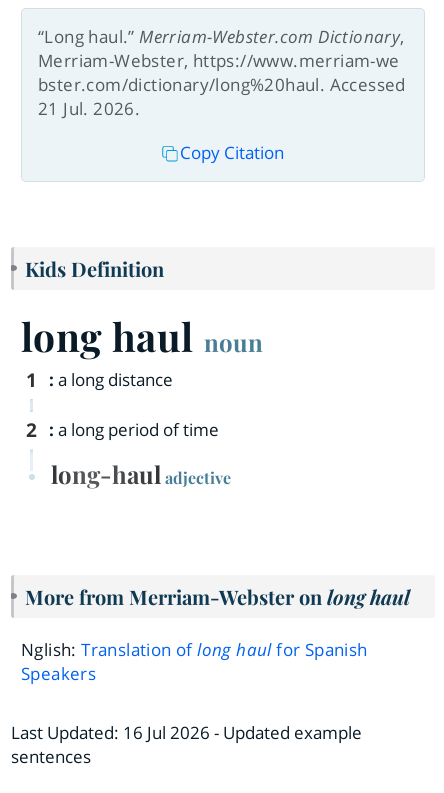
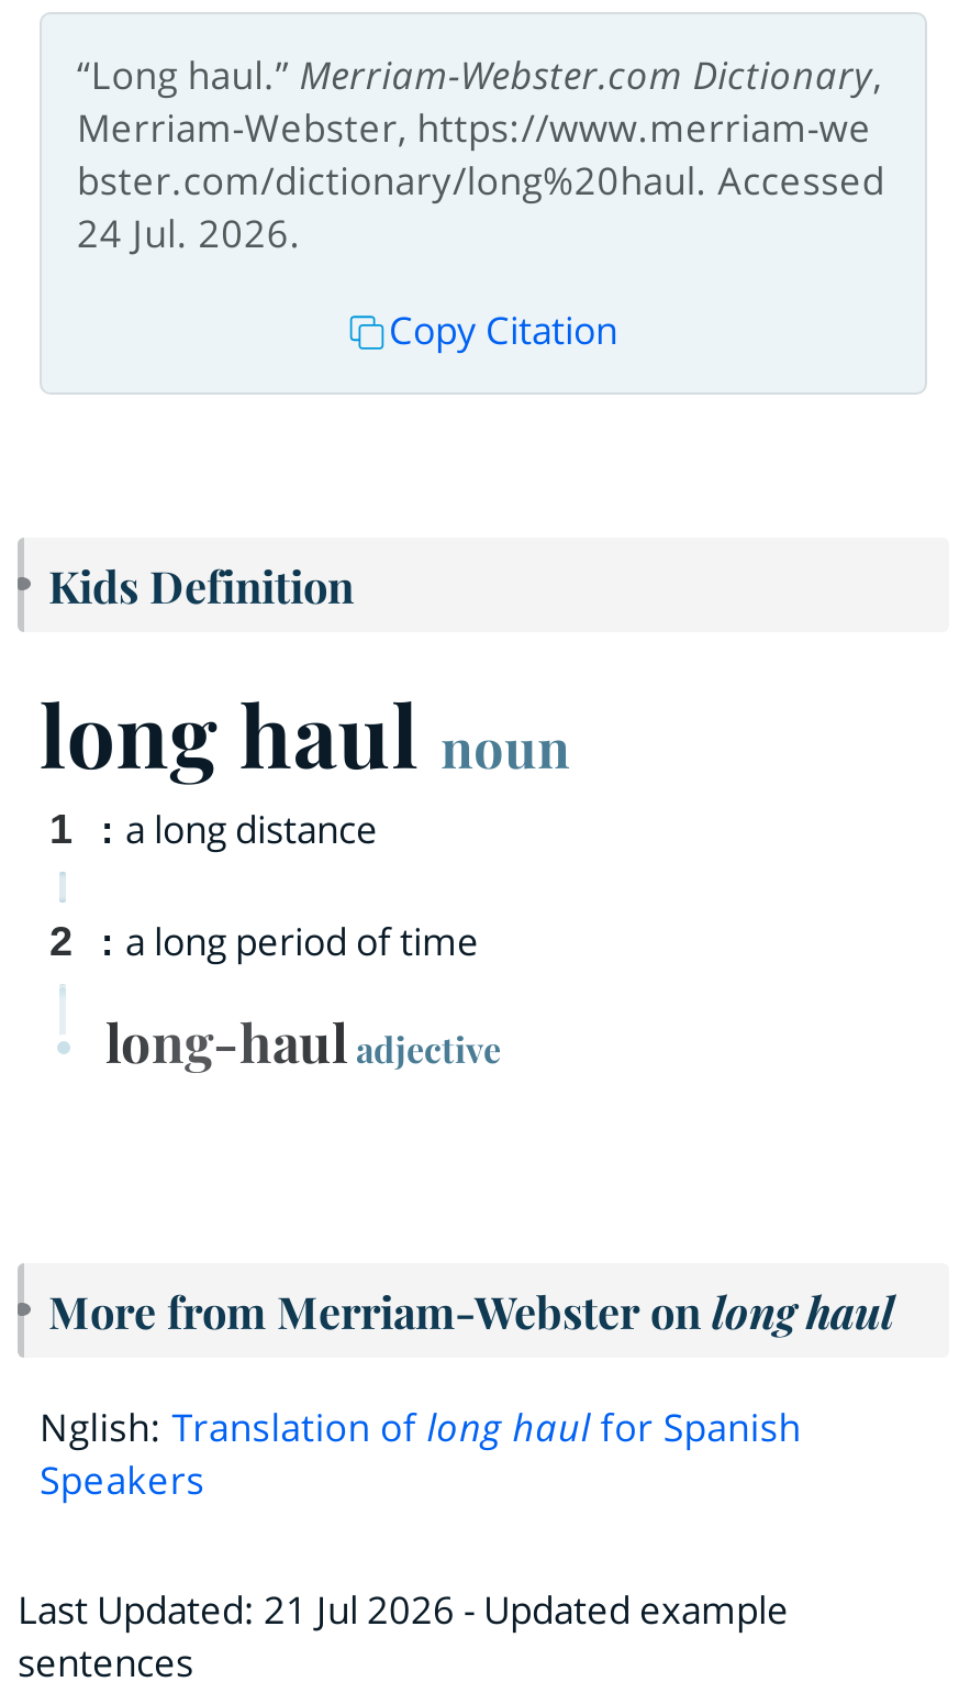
[38,97,140,120] 21 Jul. 2026. -> [77,207,301,258] 24 Jul. 2026.
[11,721,362,744] Last Updated: 16 Jul 2026 - Updated example -> [18,1584,789,1634] Last Updated: 21 Jul 2026 - Updated example

